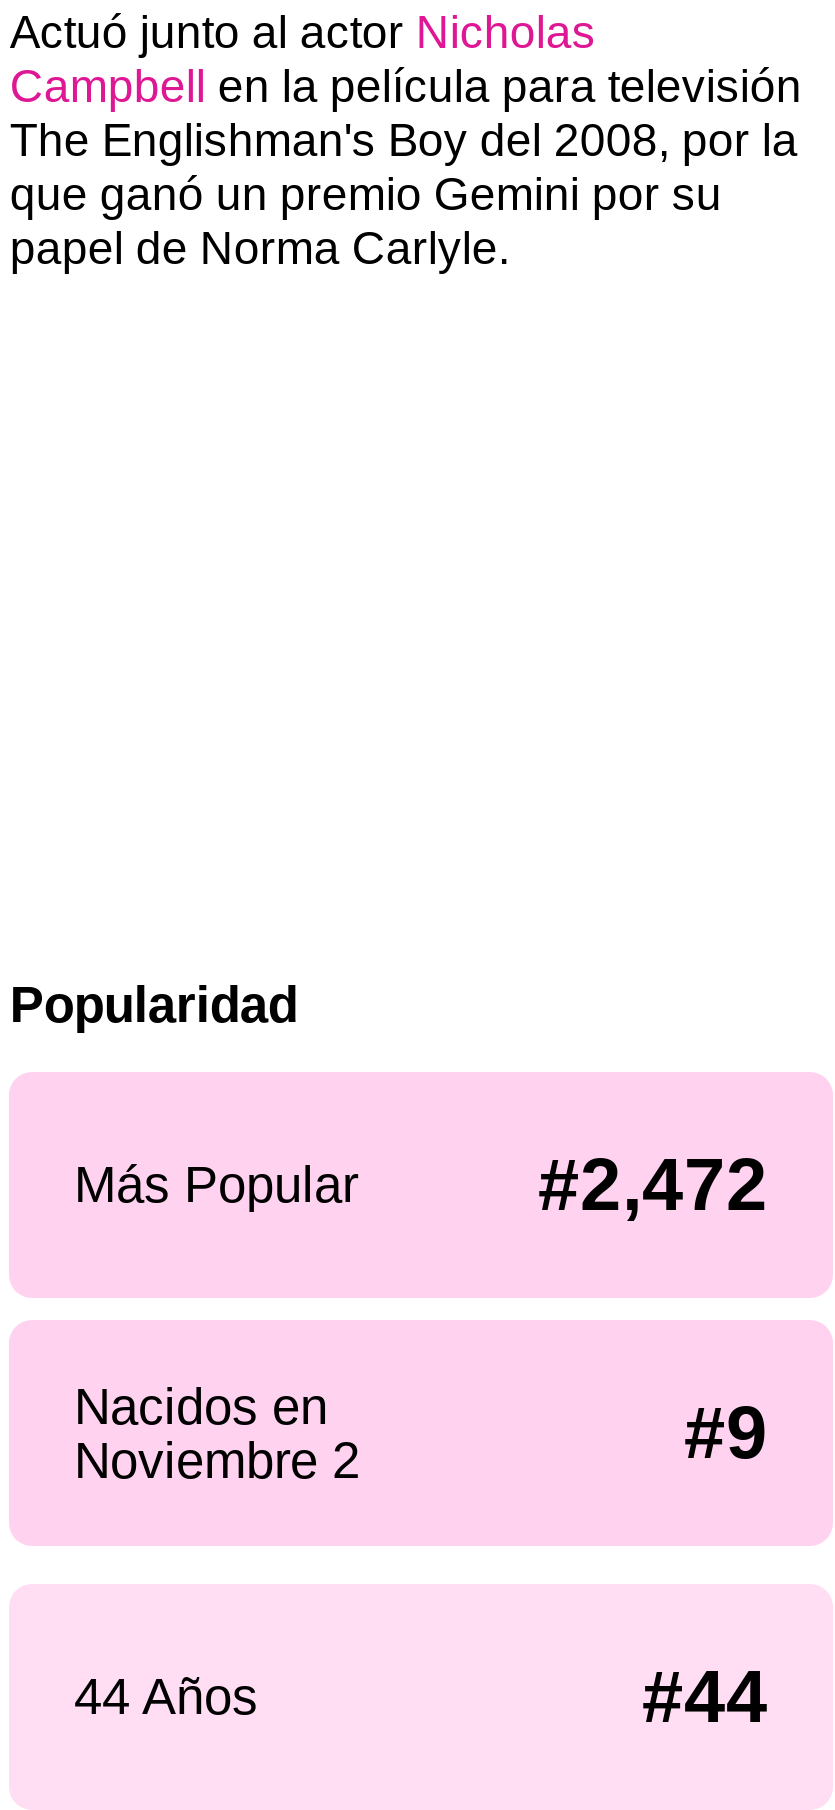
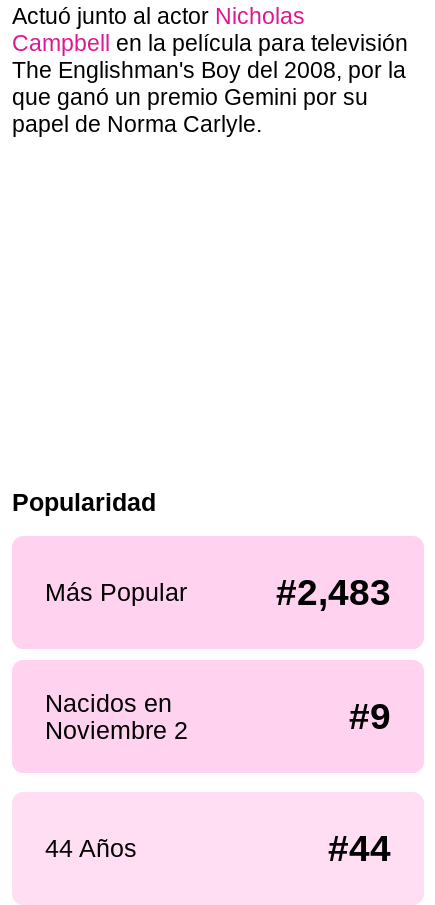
[538,1144,768,1226] #2,472 -> [276,572,391,613] #2,483

